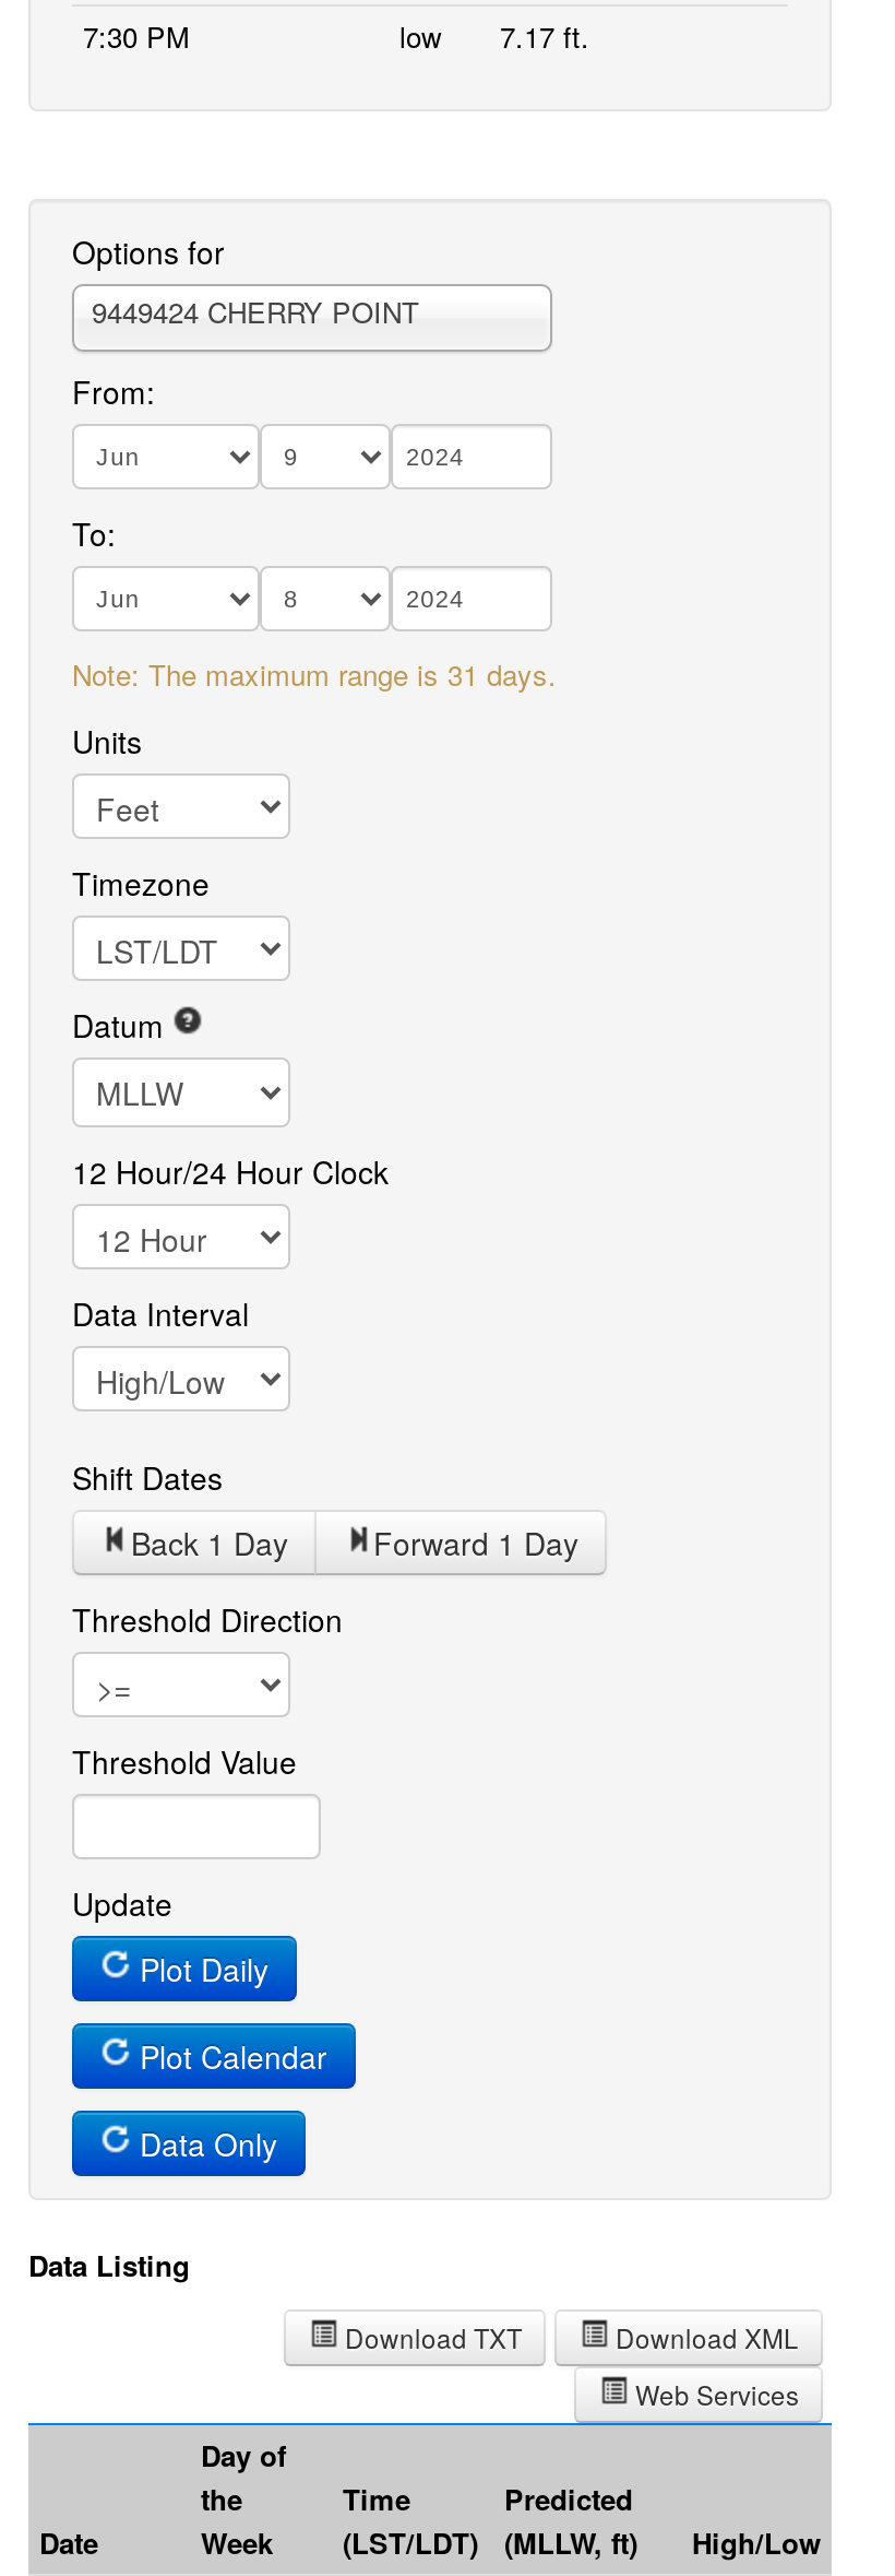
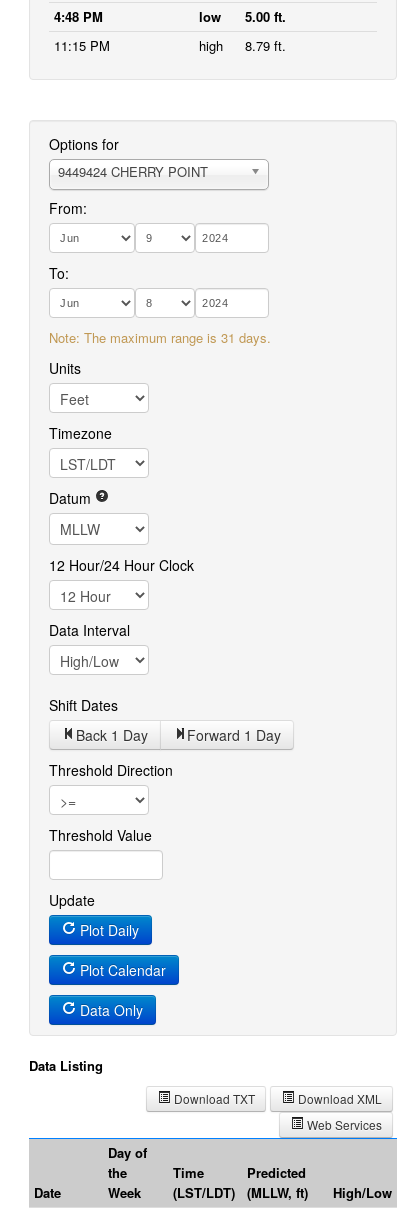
[83,15,190,57] 7:30 PM -> [54,7,103,26] 4:48 PM
[500,15,589,57] 7.17 ft. -> [54,7,286,55] 5.00 ft. | 11:15 PM | high | 8.79 ft.

